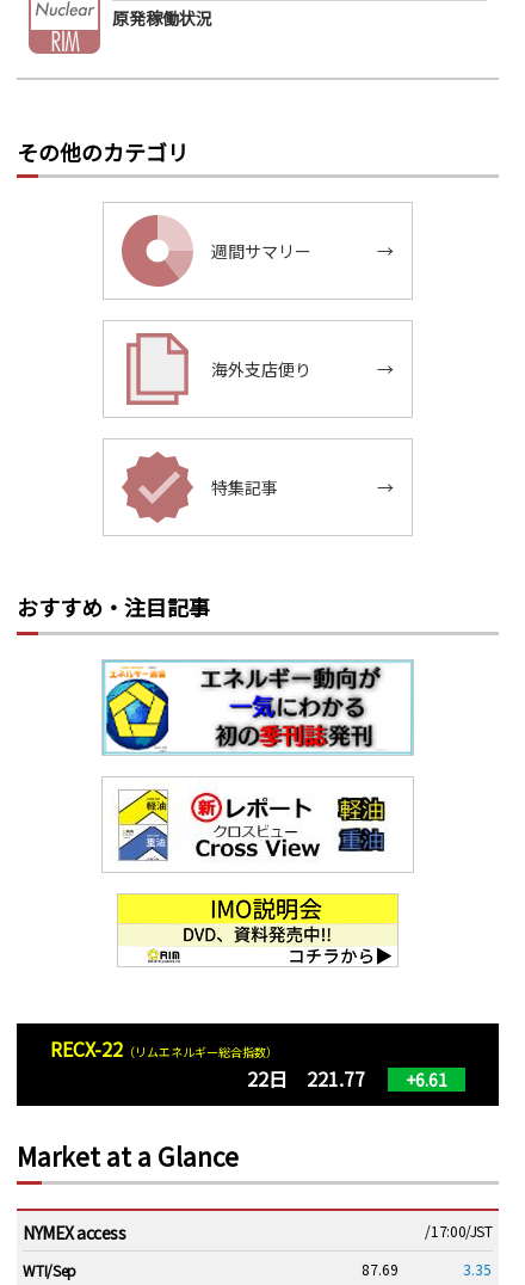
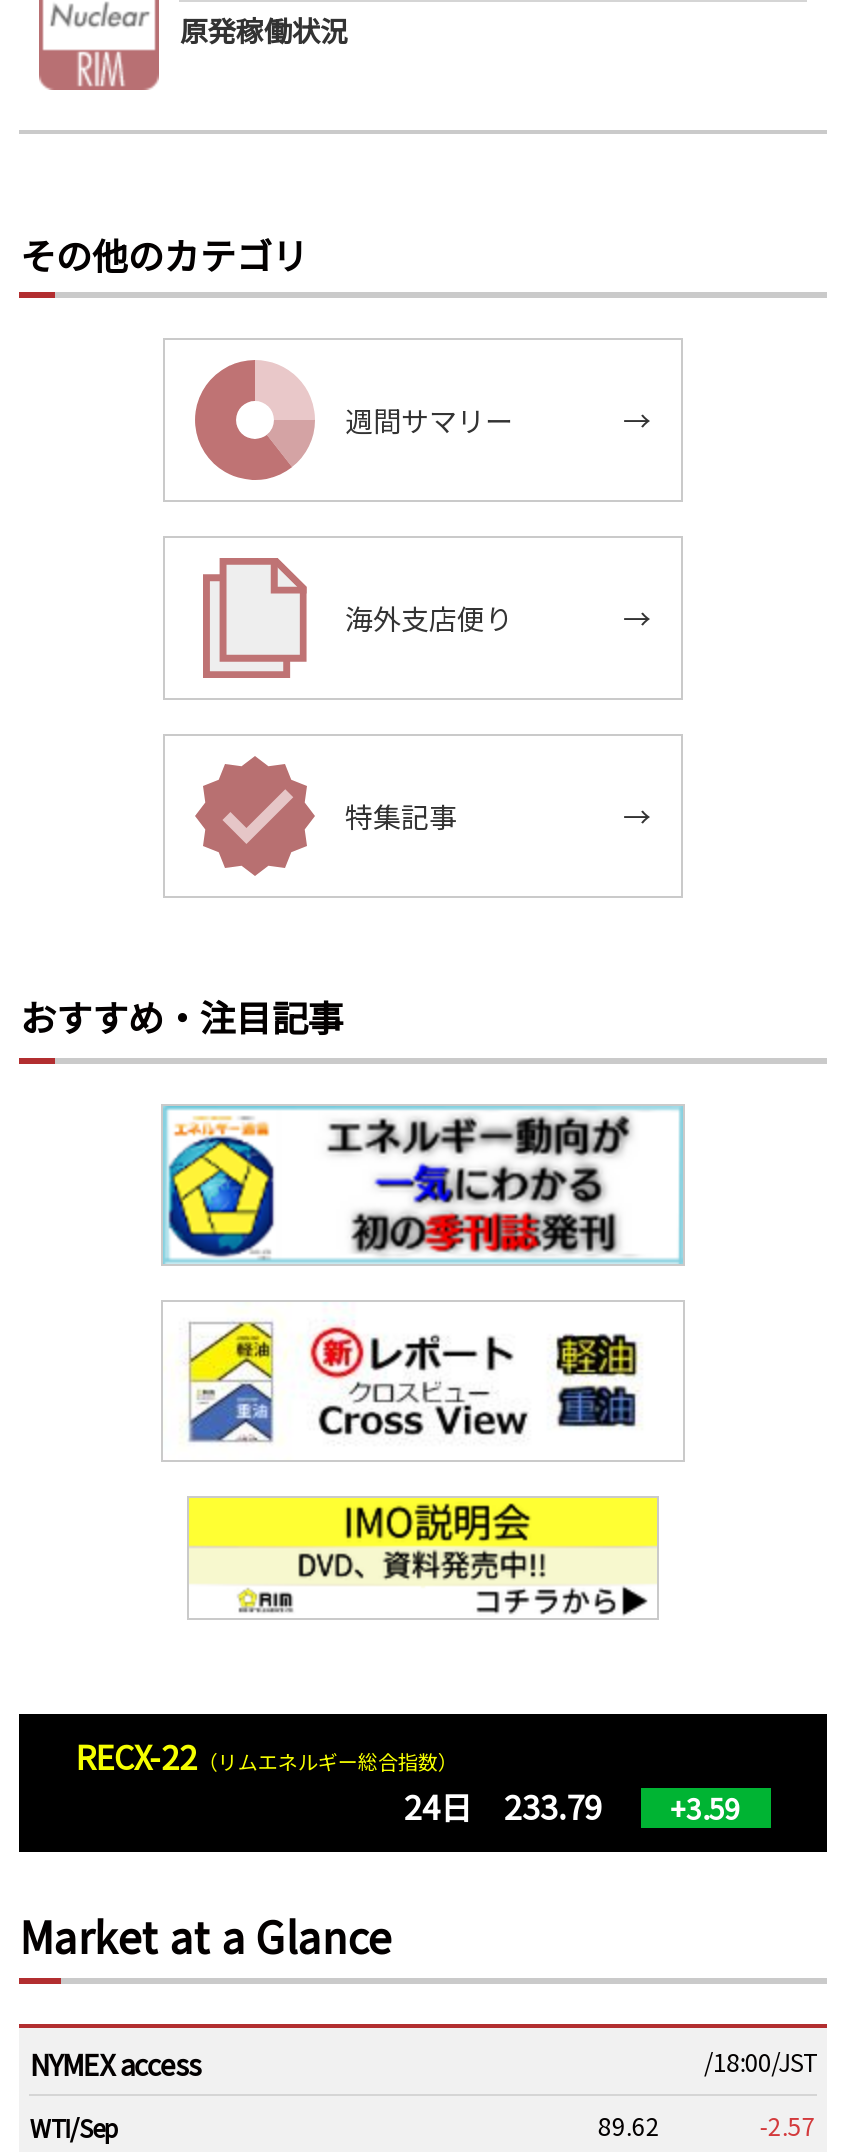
[247,1064,365,1093] 22日 221.77 -> [404,1782,602,1830] 24日 233.79
[405,1068,447,1092] +6.61 -> [670,1788,740,1828] +3.59
[425,1221,492,1241] /17:00/JST -> [704,2044,816,2078] /18:00/JST
[362,1259,399,1279] 87.69 -> [598,2108,660,2142] 89.62
[463,1259,492,1279] 3.35 -> [760,2108,816,2142] -2.57

